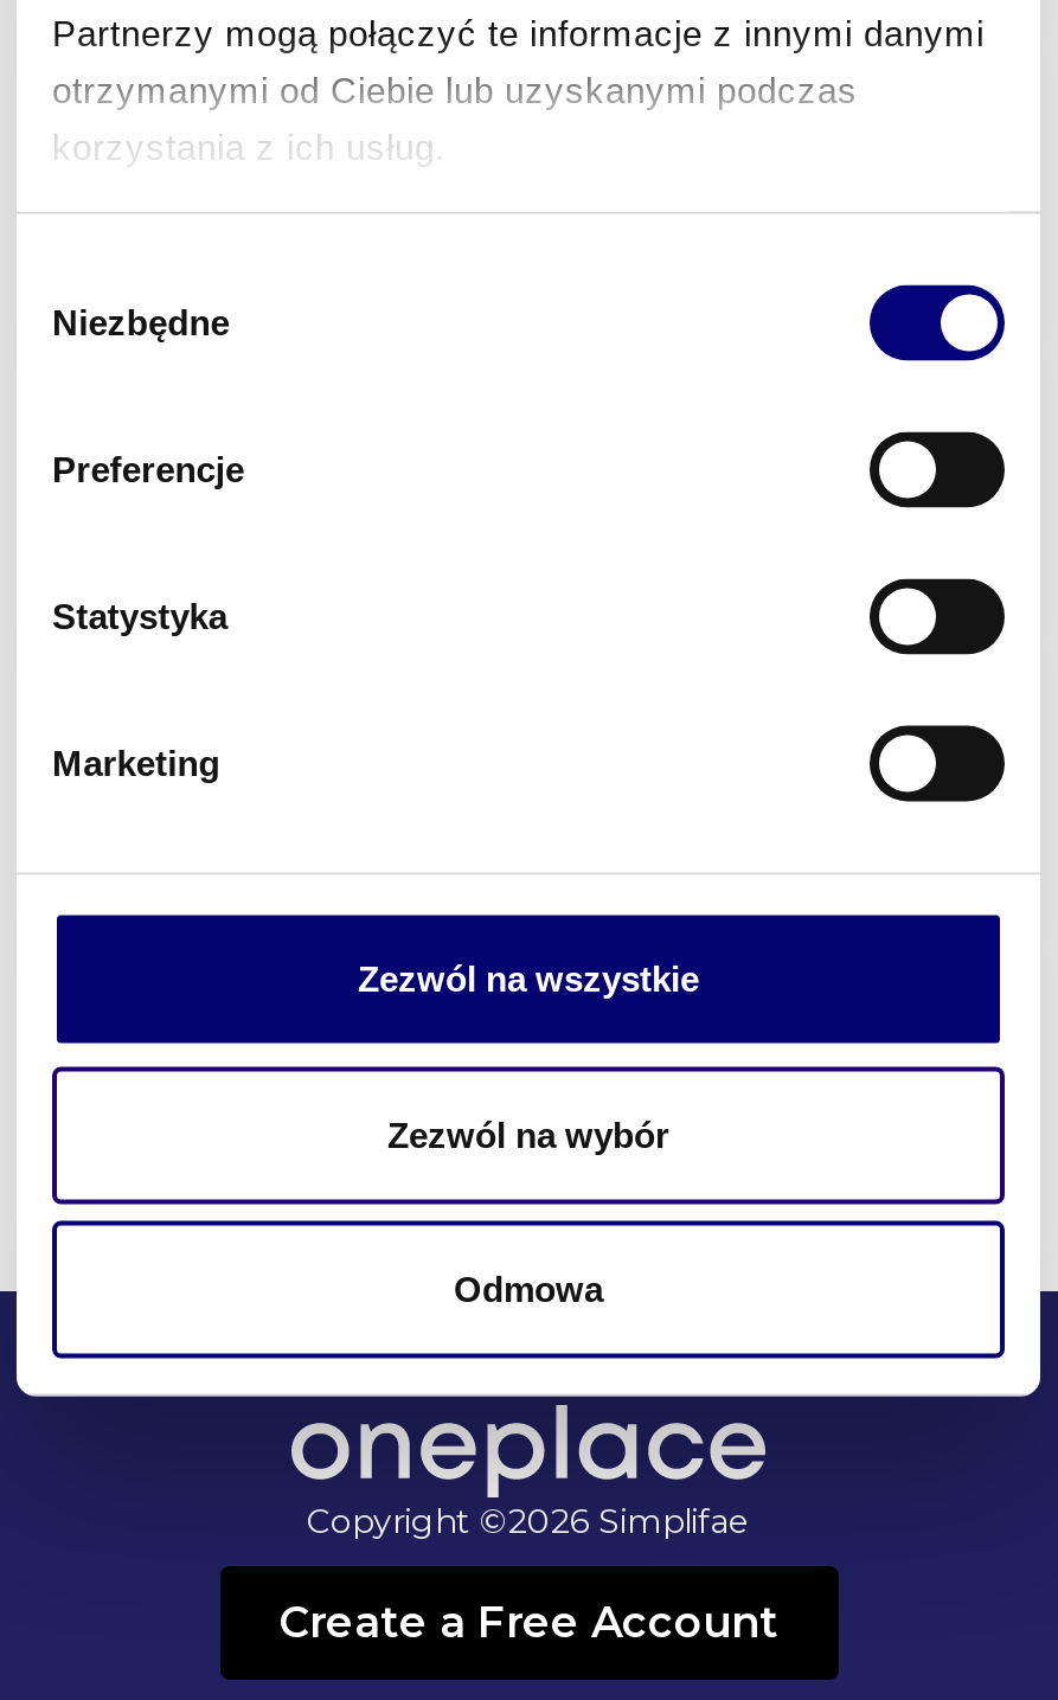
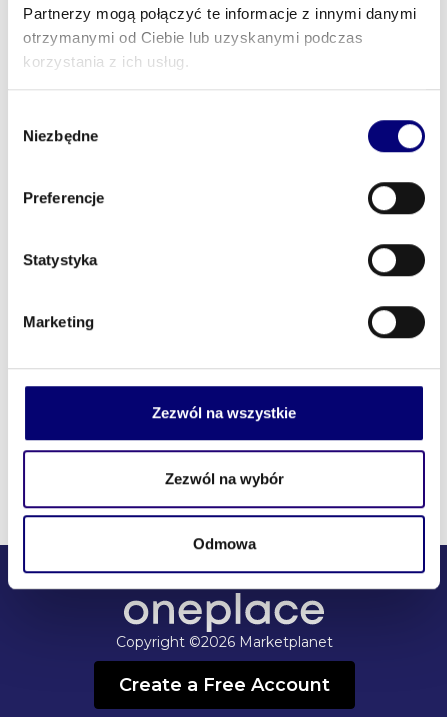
[307,1500,750,1542] Copyright ©2026 Simplifae -> [115,633,332,651] Copyright ©2026 Marketplanet

